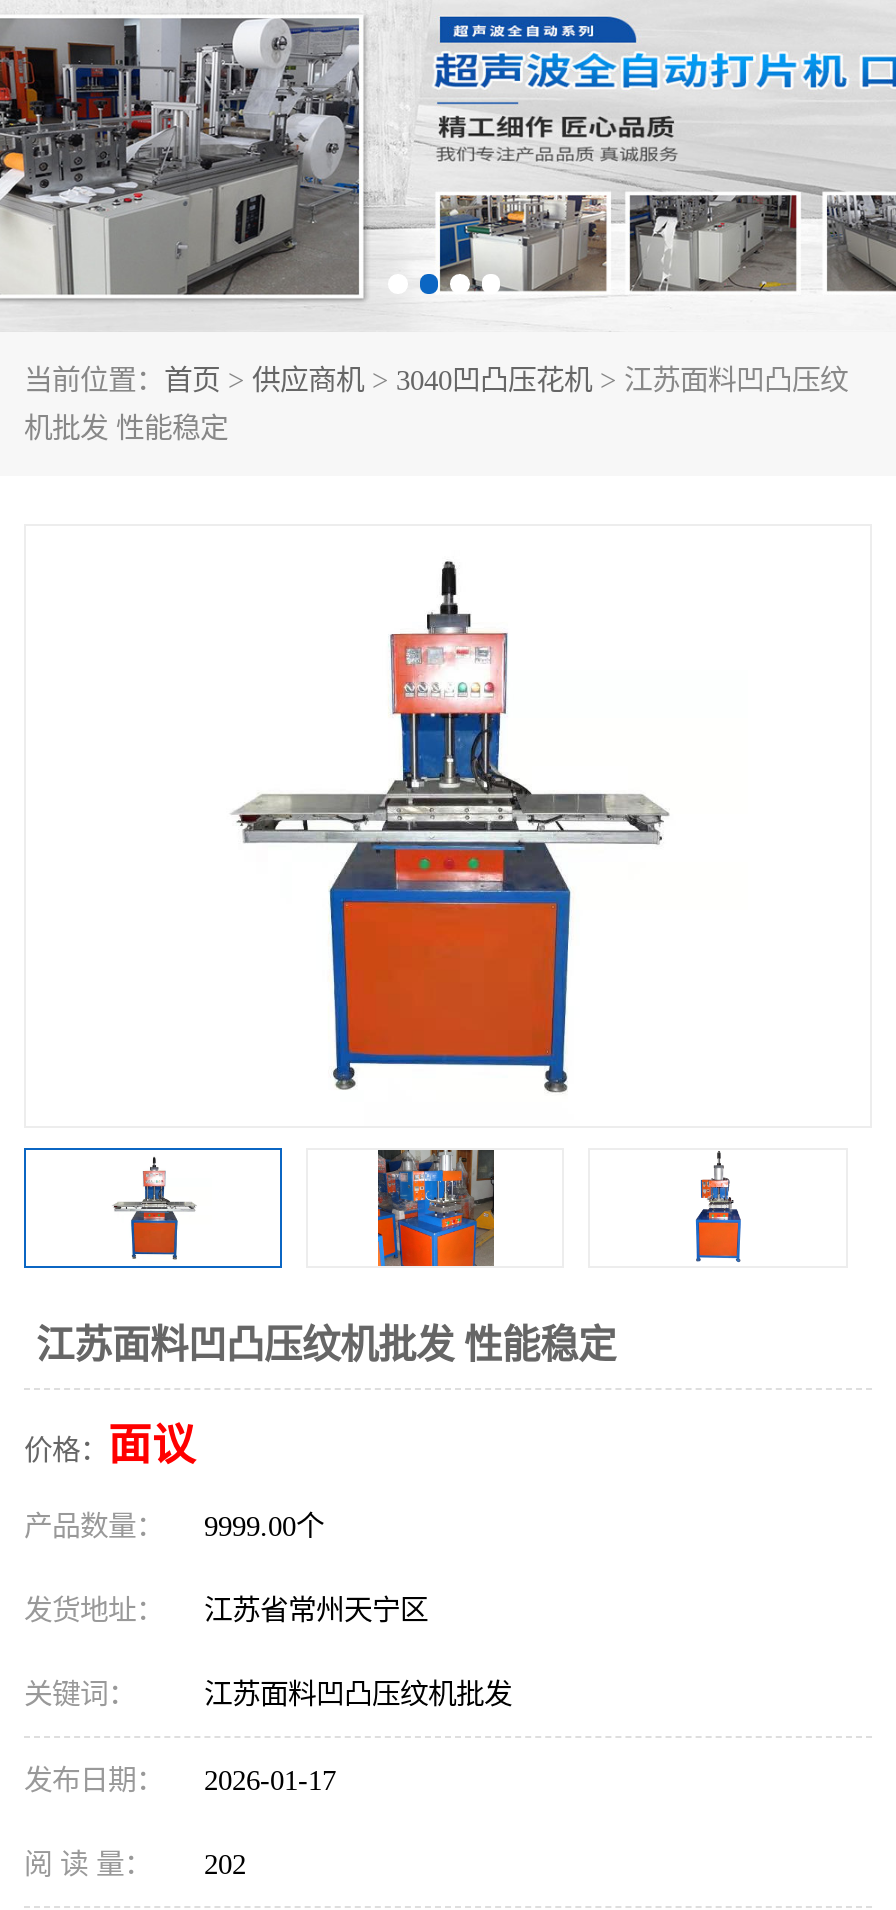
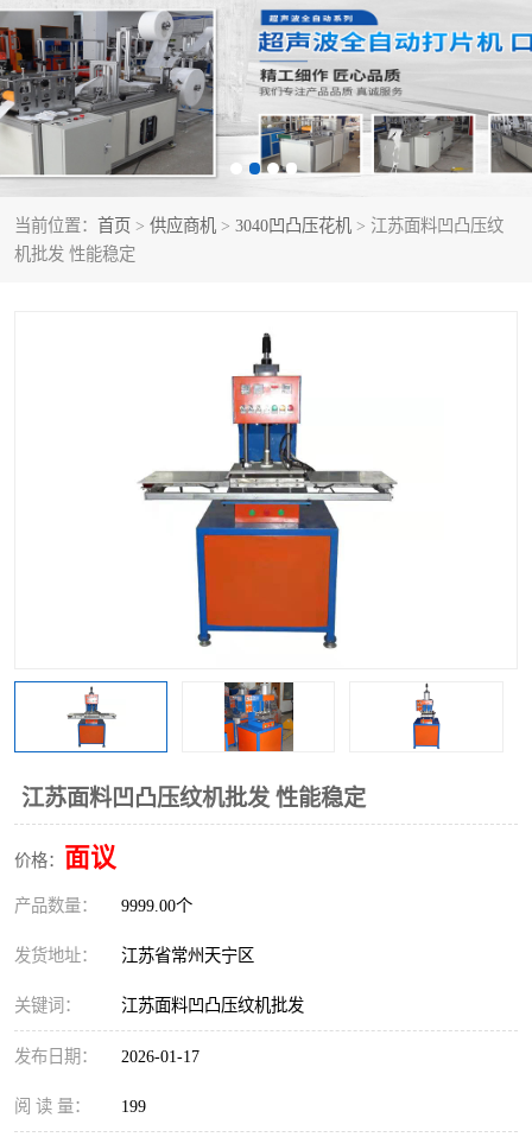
[24,1848,246,1880] 阅 读 量： 202 -> [14,1097,146,1116] 阅 读 量： 199

